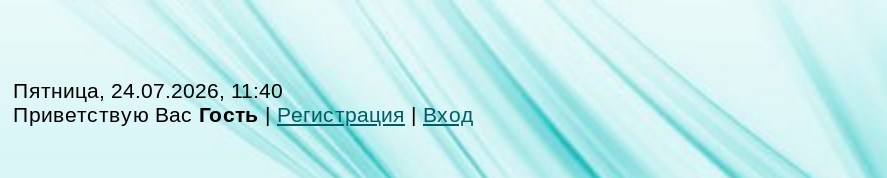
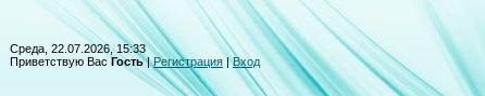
[13,78,283,102] Пятница, 24.07.2026, 11:40 -> [10,42,146,55] Среда, 22.07.2026, 15:33

